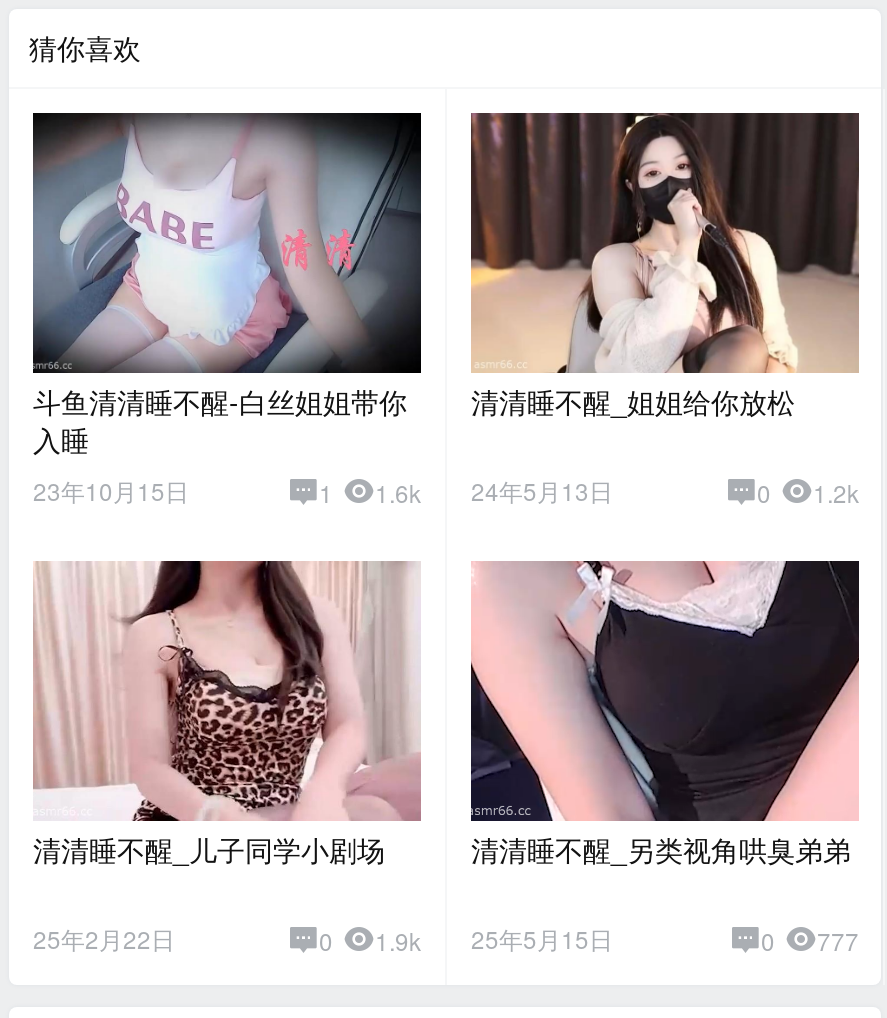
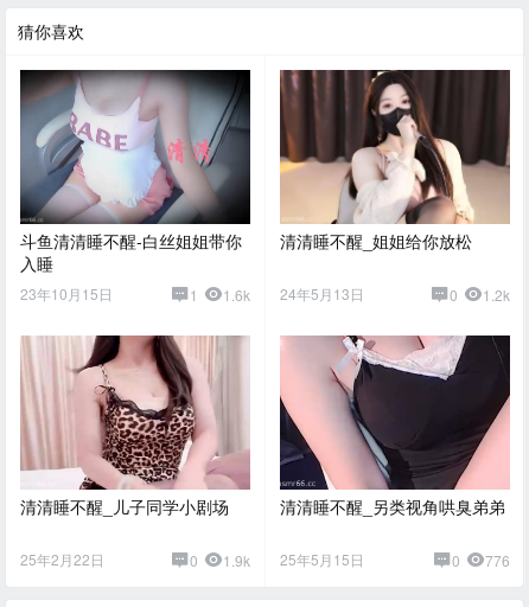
[817,923,859,957] 777 -> [485,550,510,570] 776

